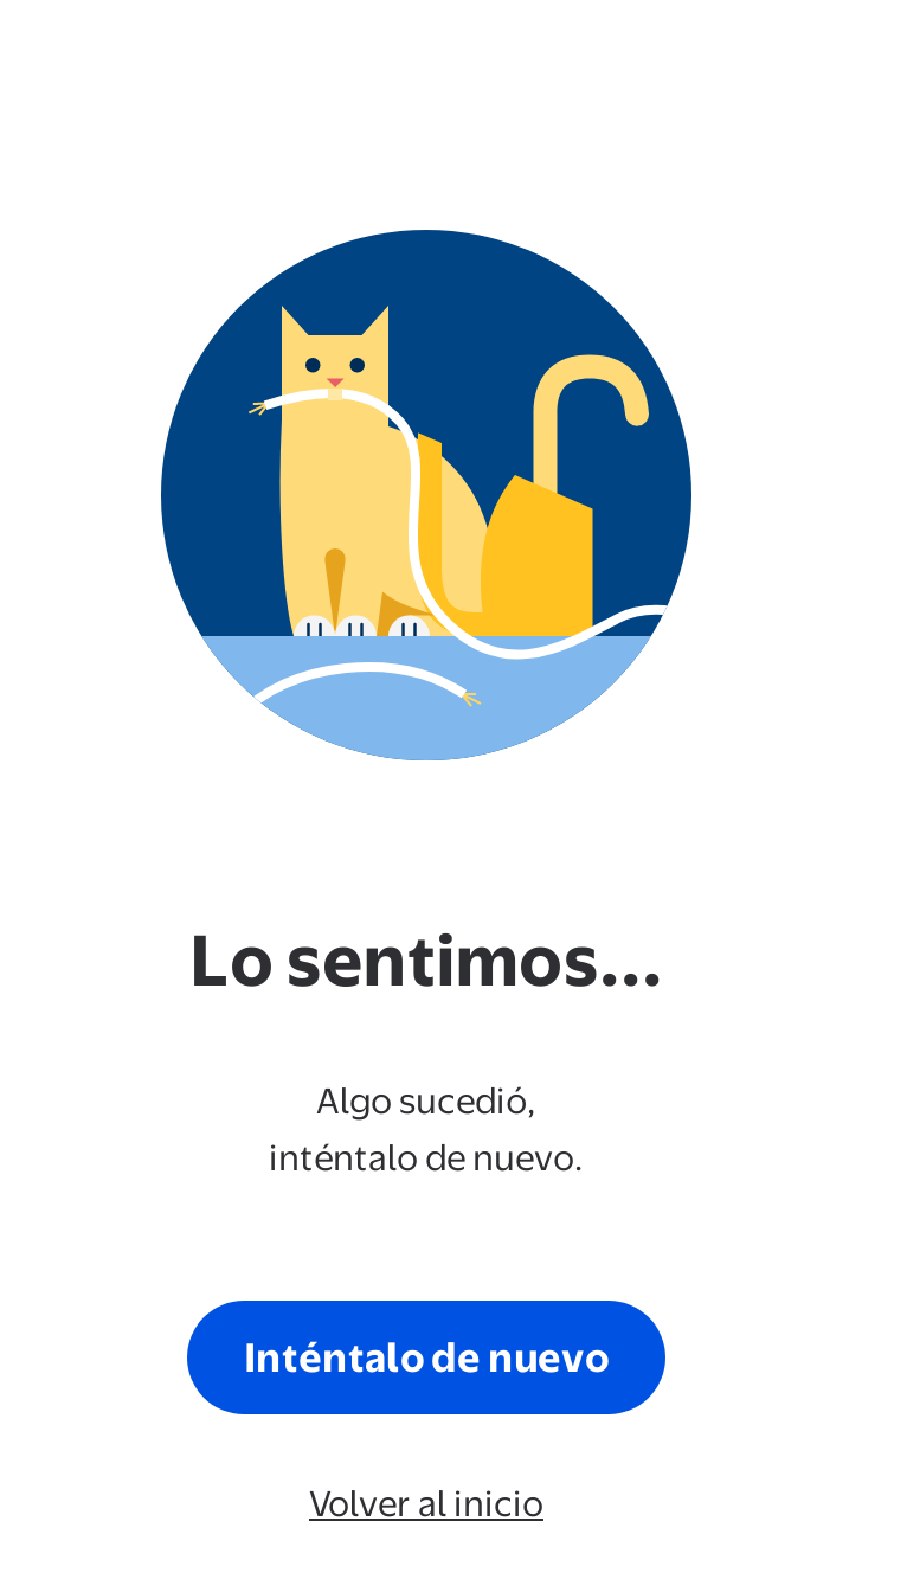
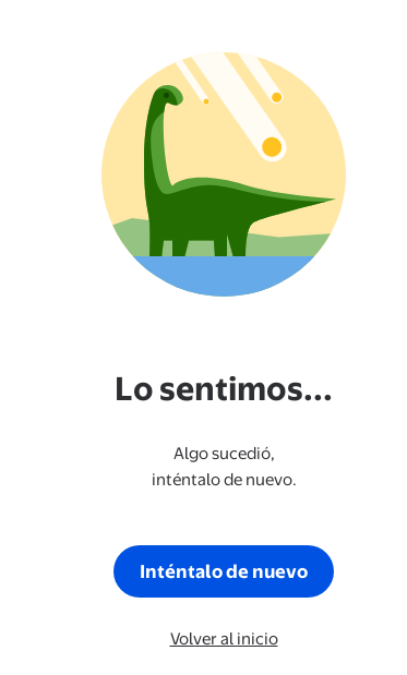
[159,227,694,708] [image] -> [101,52,346,272] [image]

